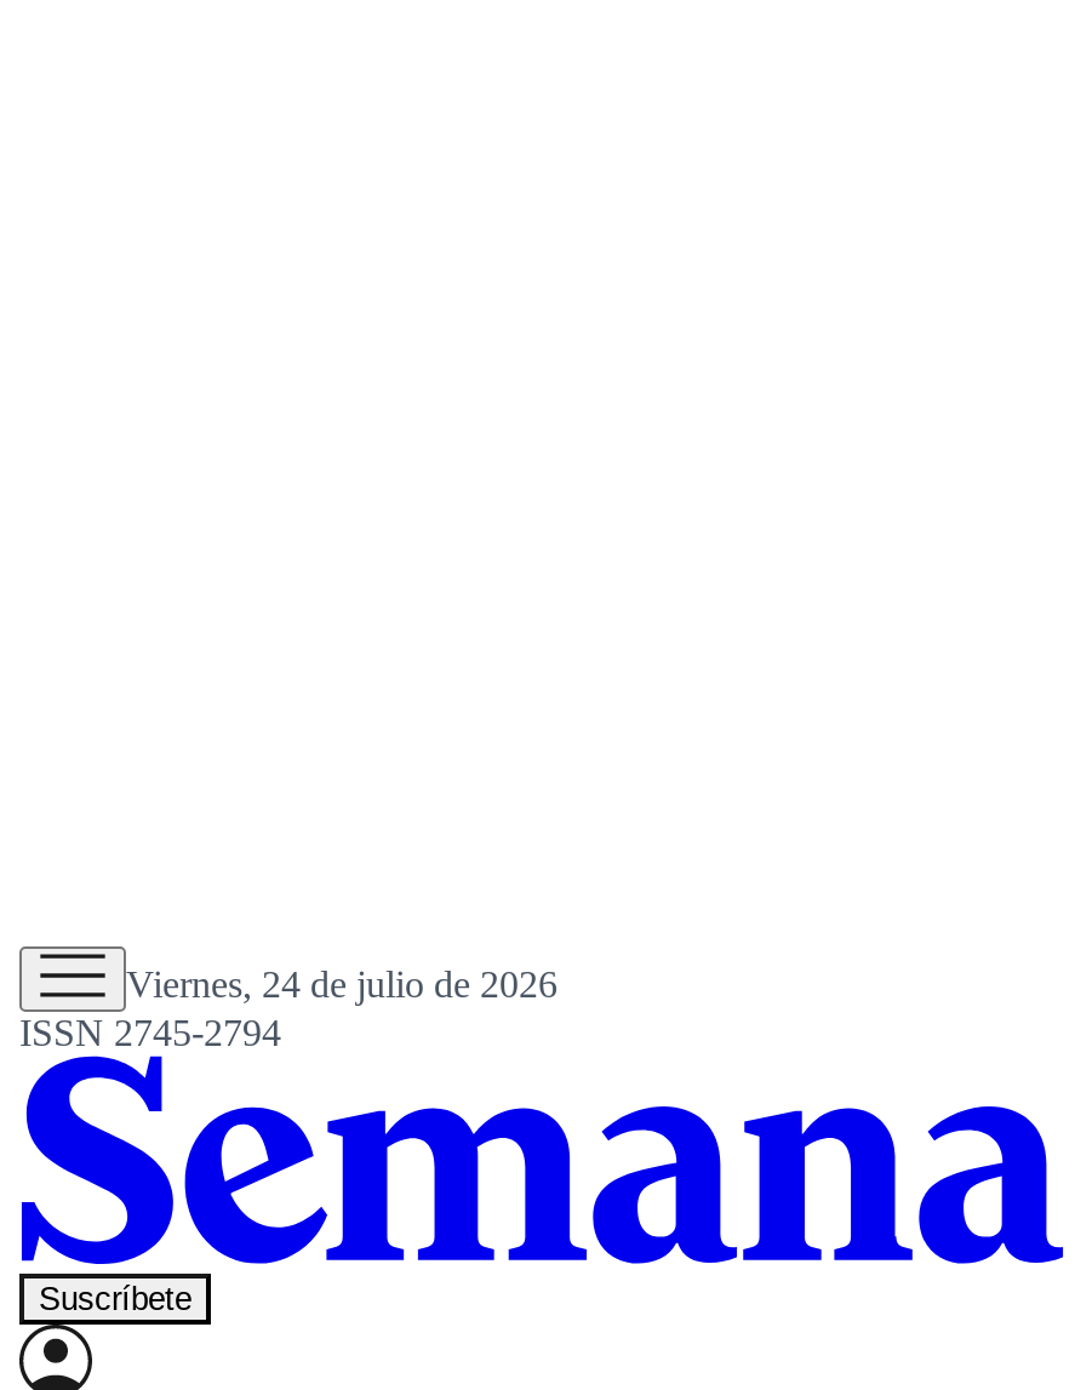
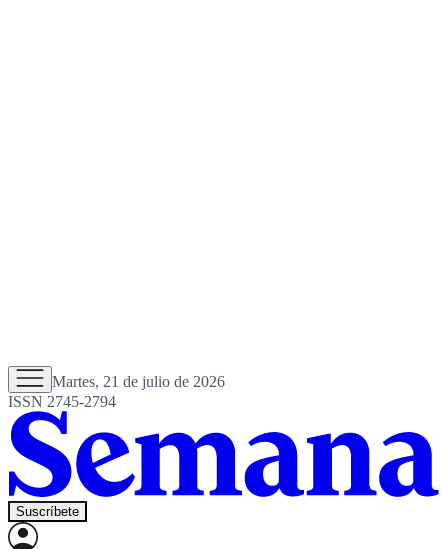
[126,963,557,1005] Viernes, 24 de julio de 2026 -> [52,373,225,390] Martes, 21 de julio de 2026

